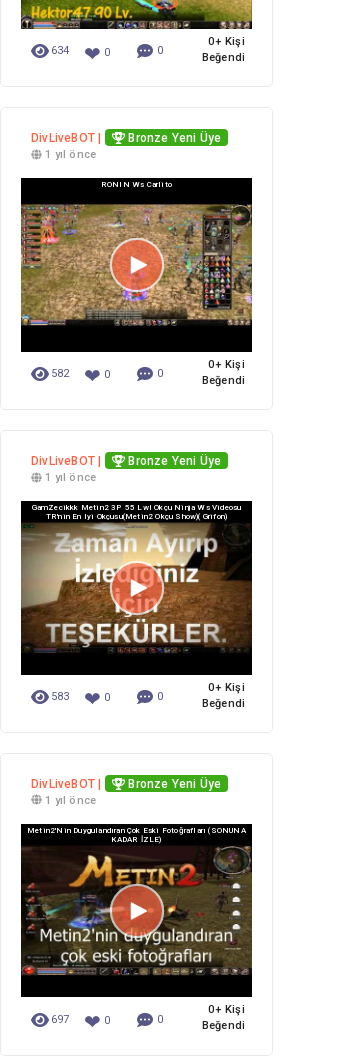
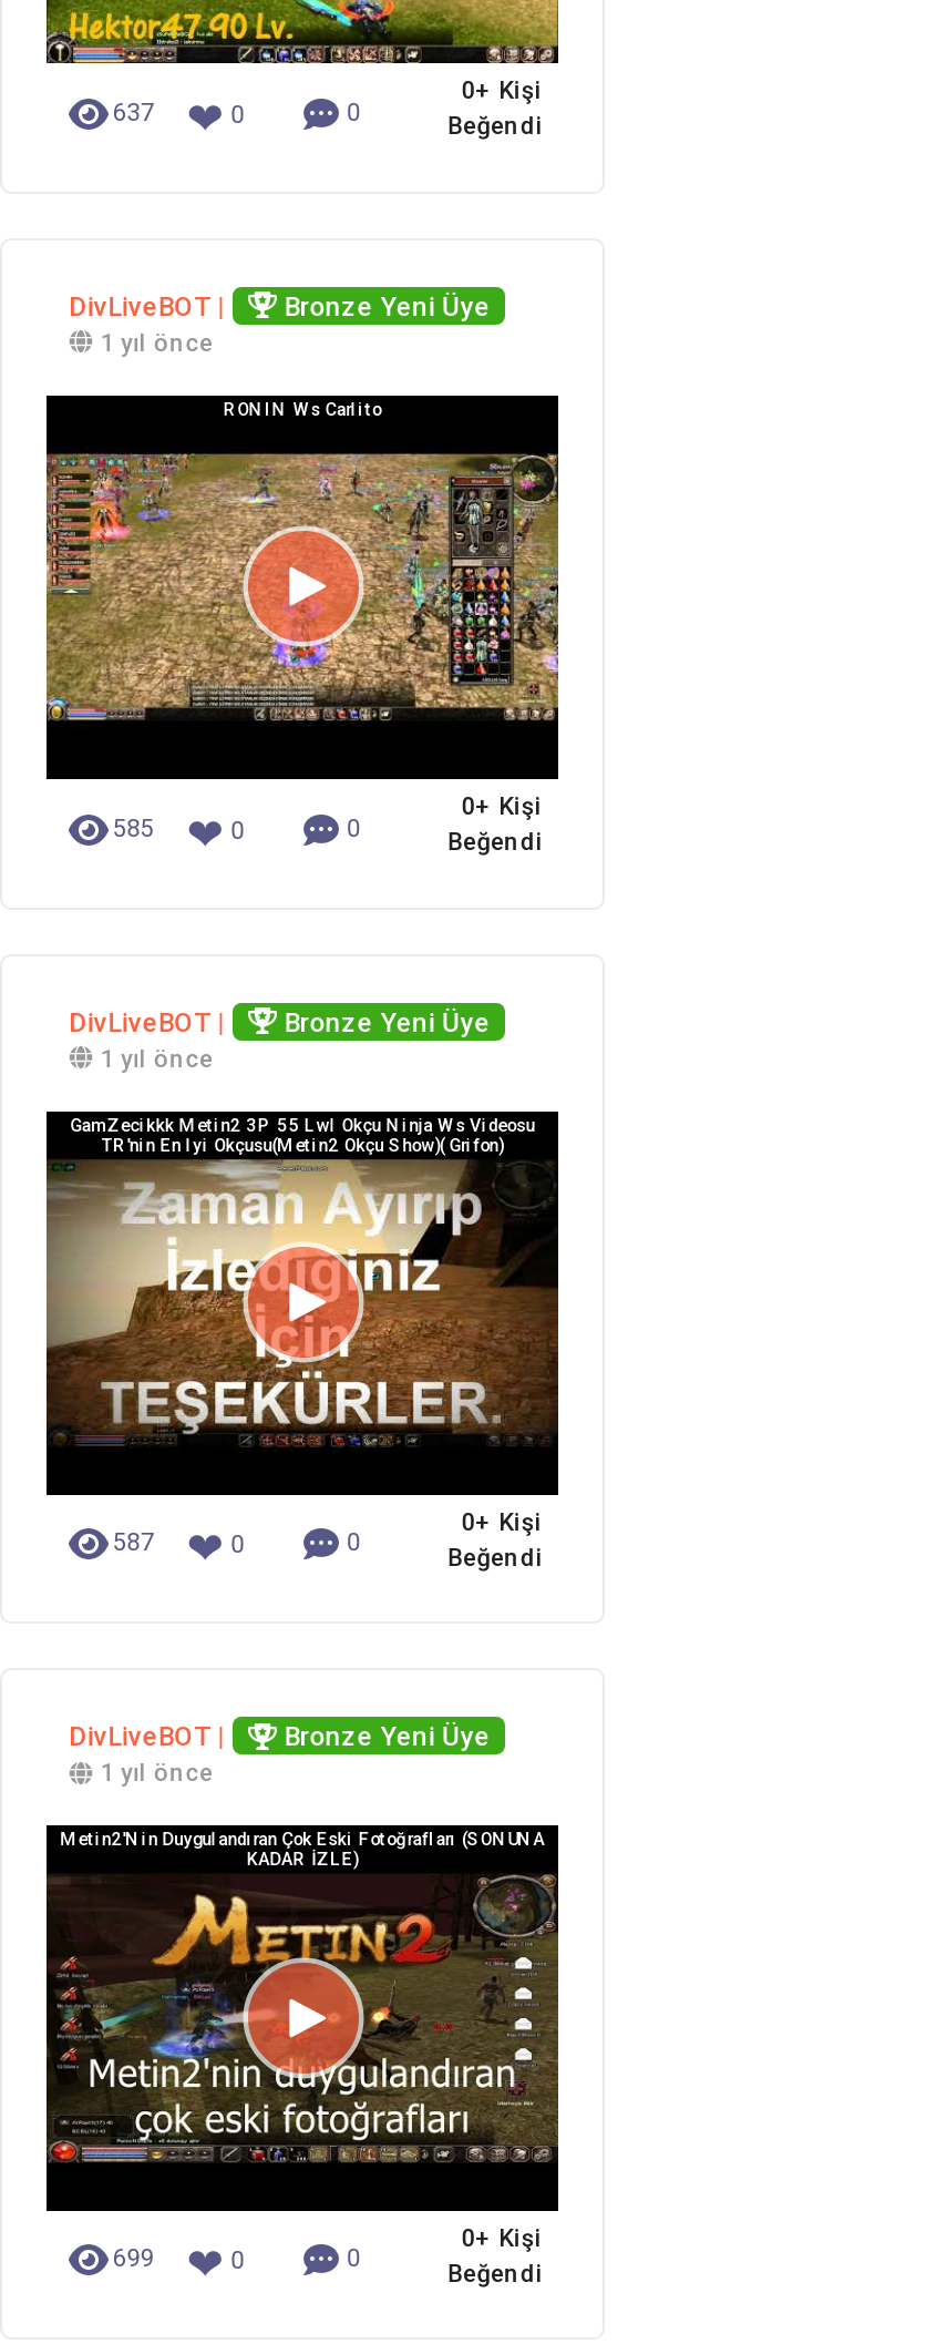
[51,44,70,57] 634 -> [113,98,154,127] 637
[51,367,70,380] 582 -> [113,814,154,843] 585
[51,690,70,703] 583 -> [113,1530,154,1558] 587
[51,1013,70,1026] 697 -> [113,2245,154,2274] 699

